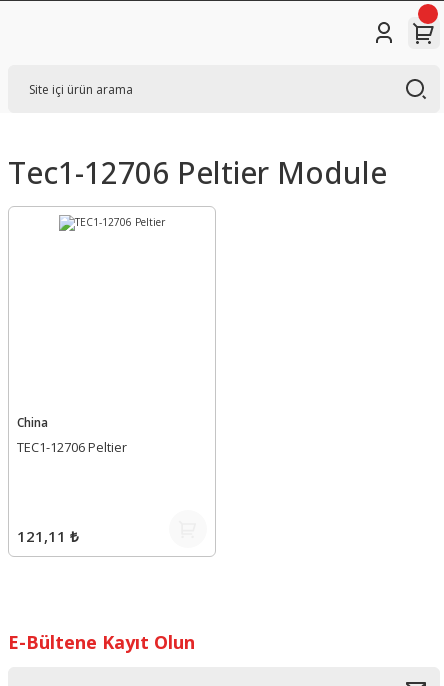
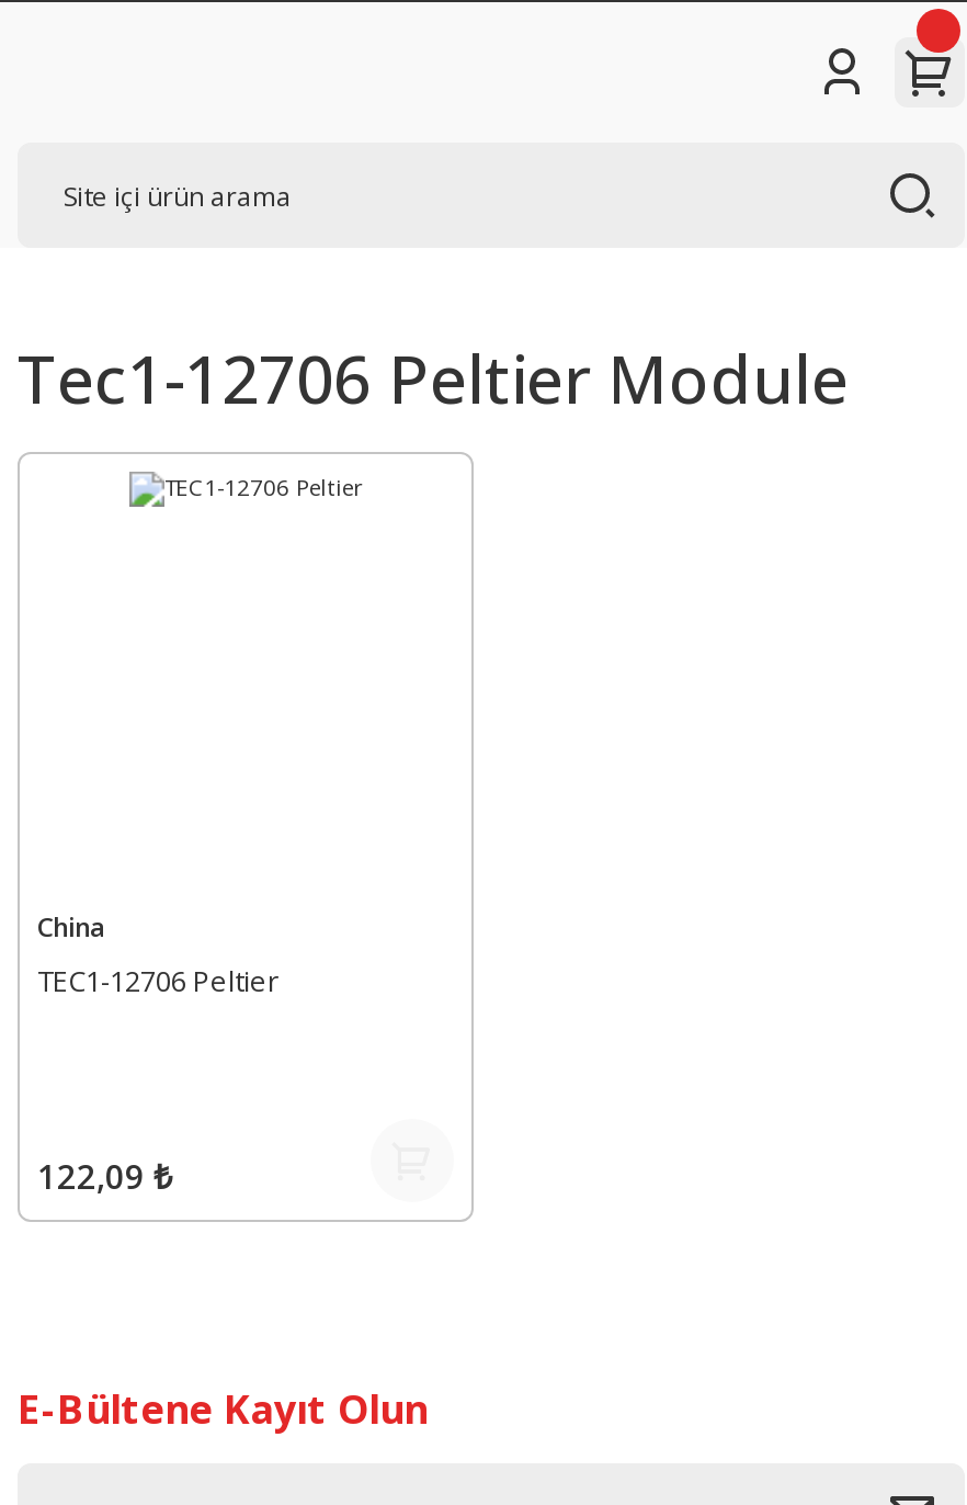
[17,526,79,546] 121,11 ₺ -> [37,1154,173,1198] 122,09 ₺

